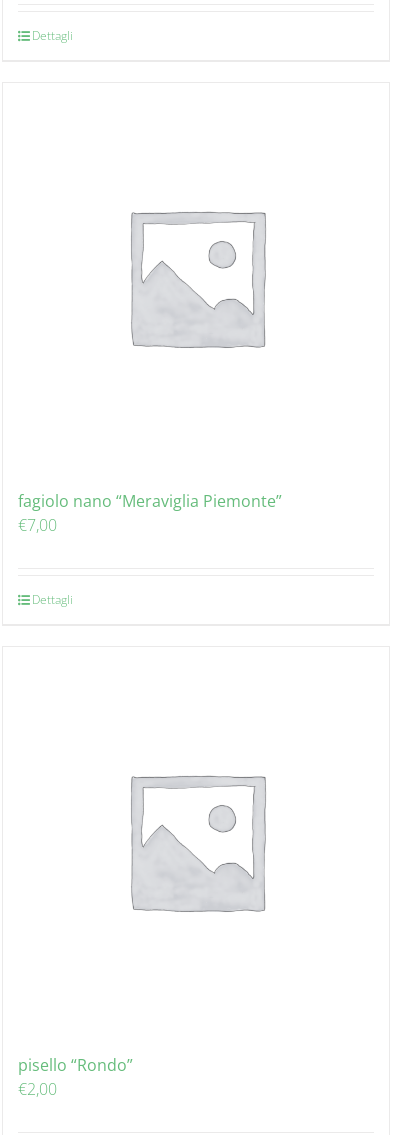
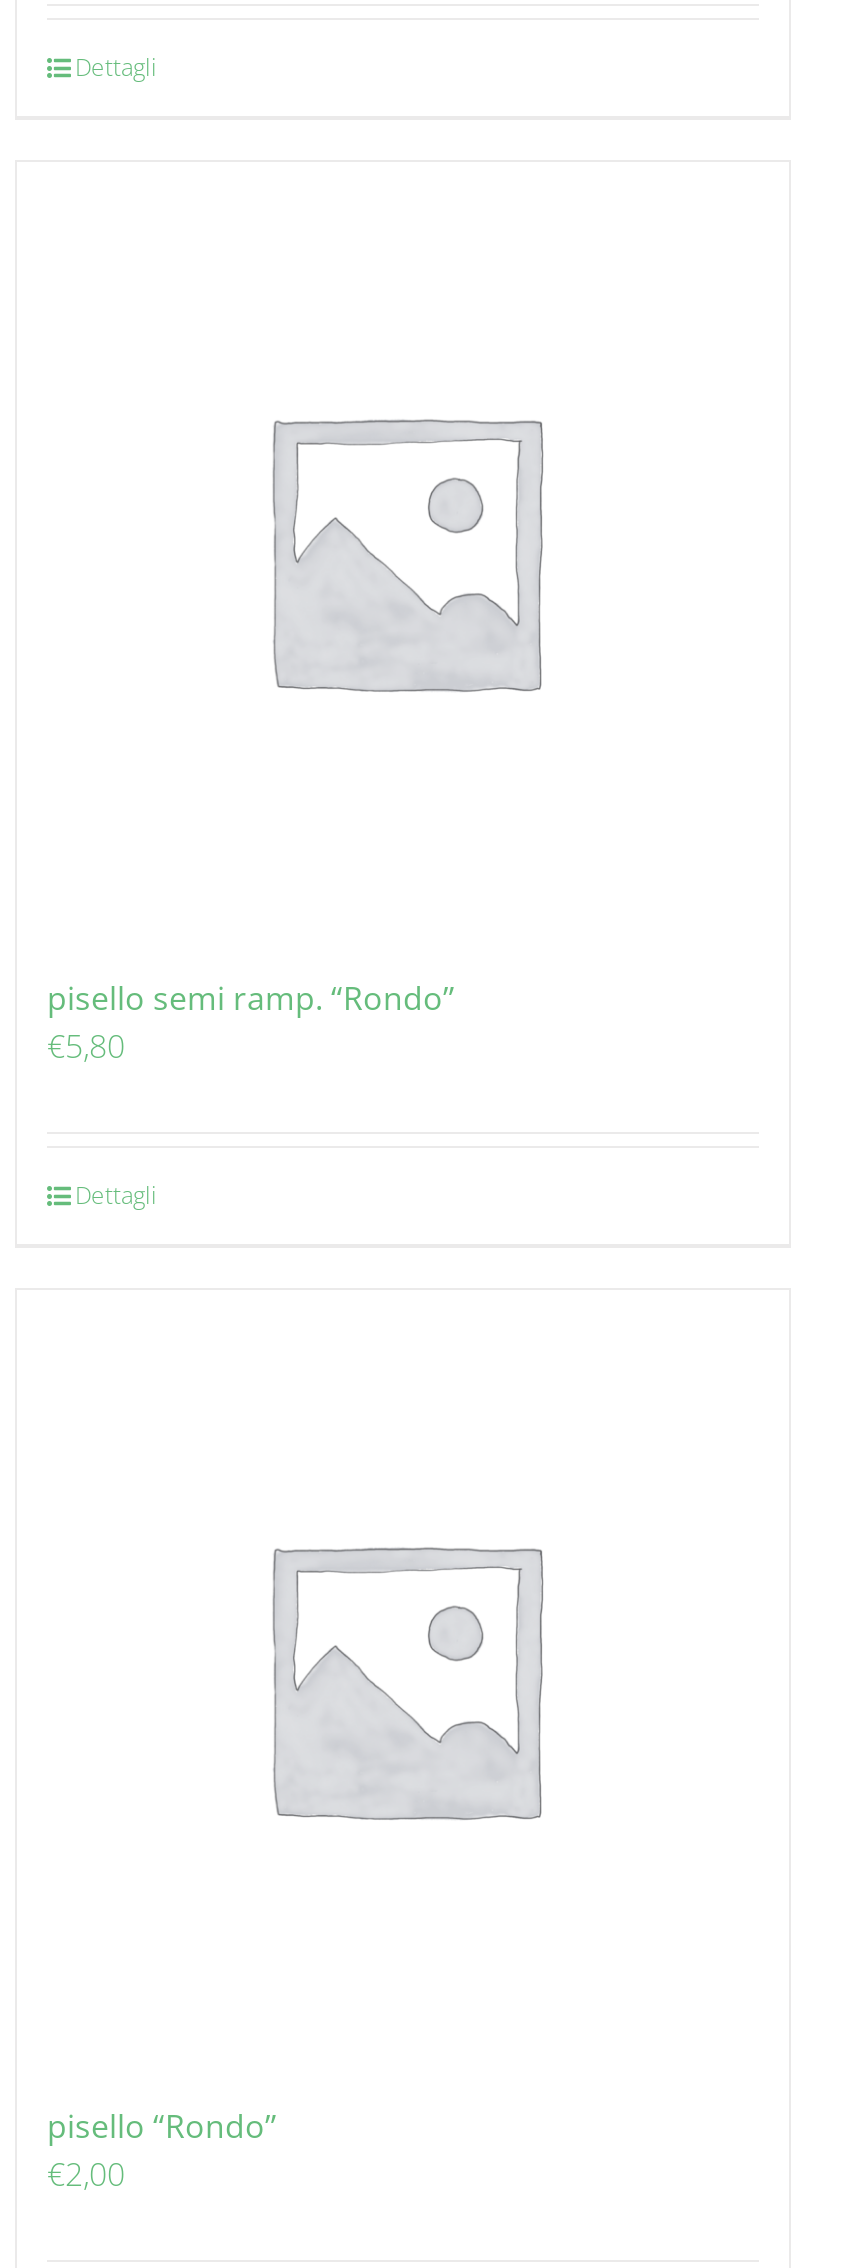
[18,490,282,536] fagiolo nano “Meraviglia Piemonte” | €7,00 -> [47,977,455,1069] pisello semi ramp. “Rondo” | €5,80

